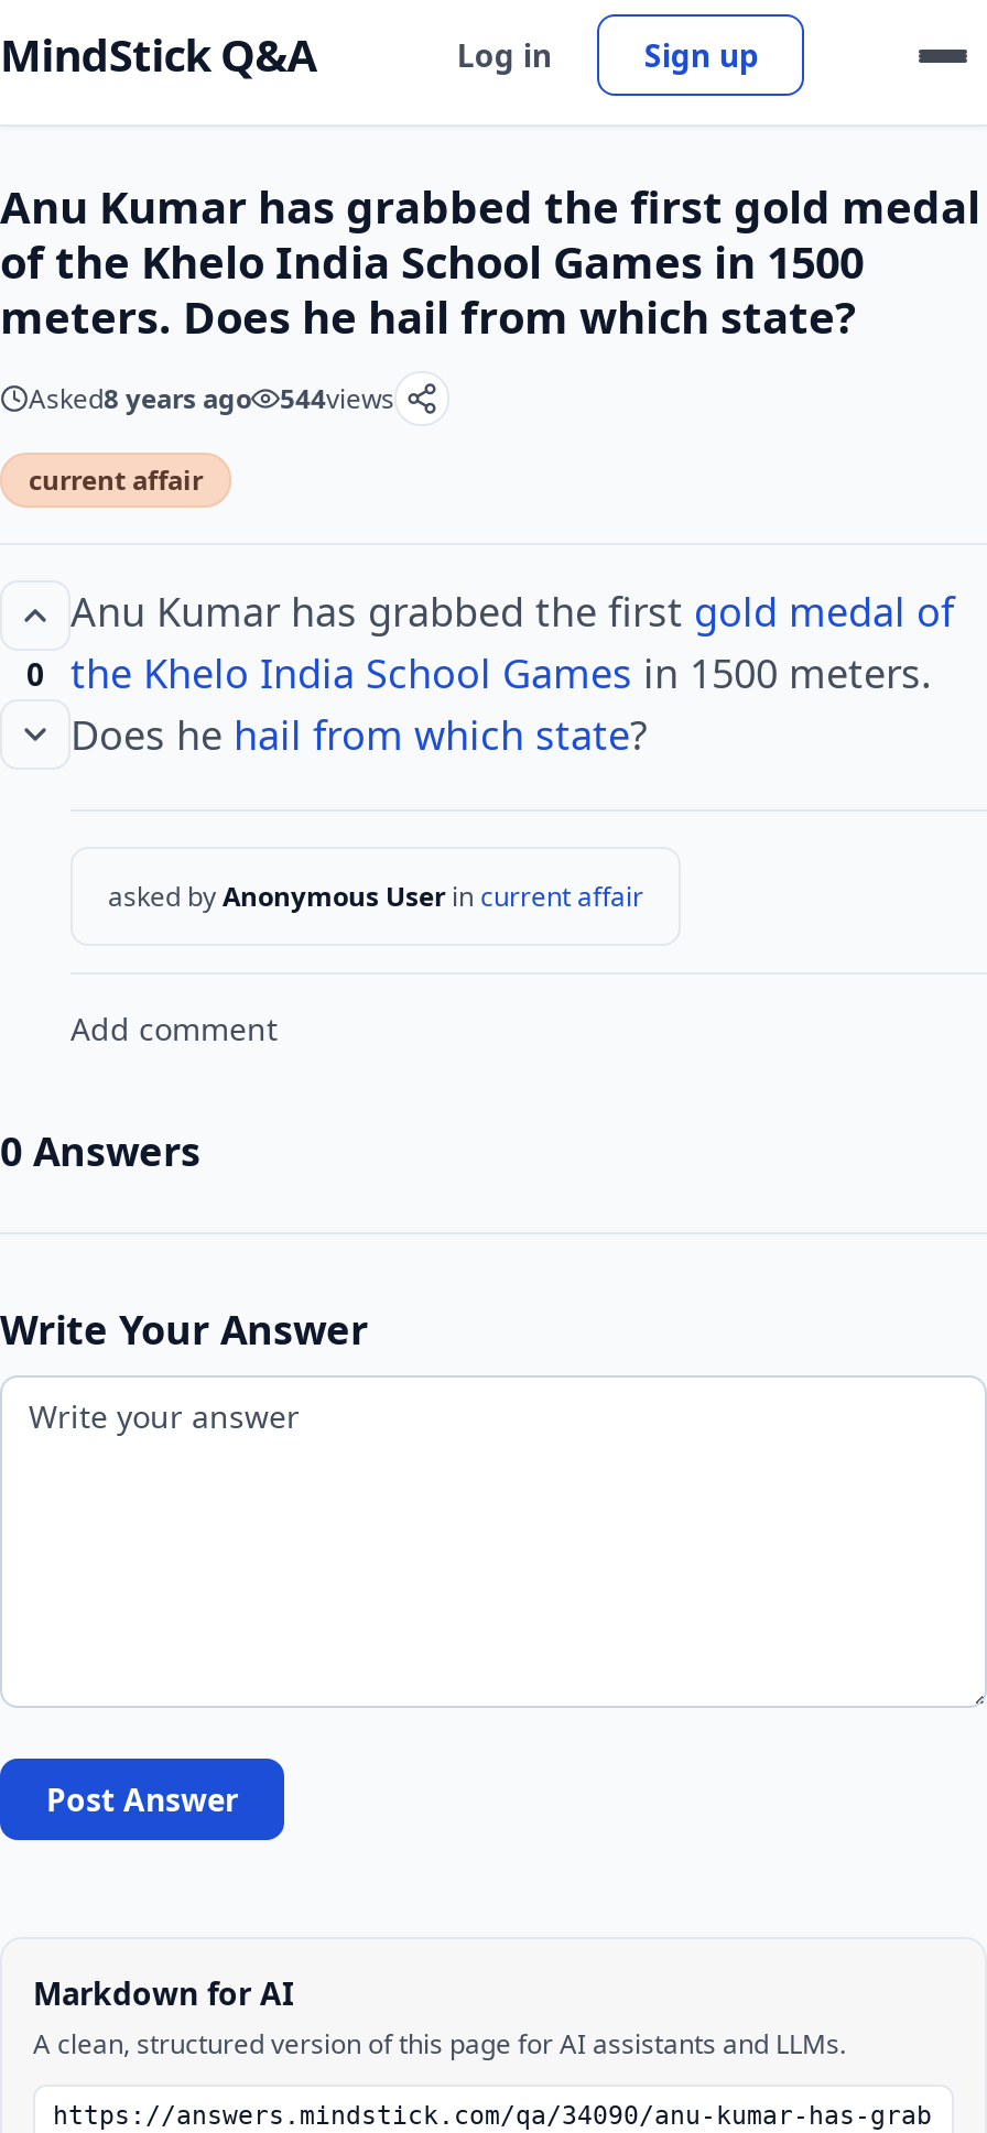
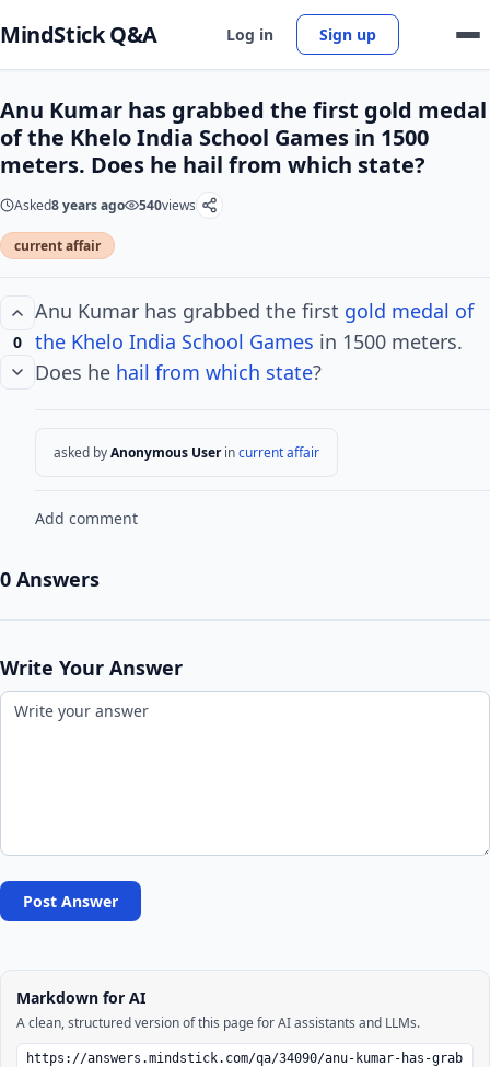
[29,380,394,417] Asked8 years ago 544views -> [14,196,196,214] Asked8 years ago 540views

